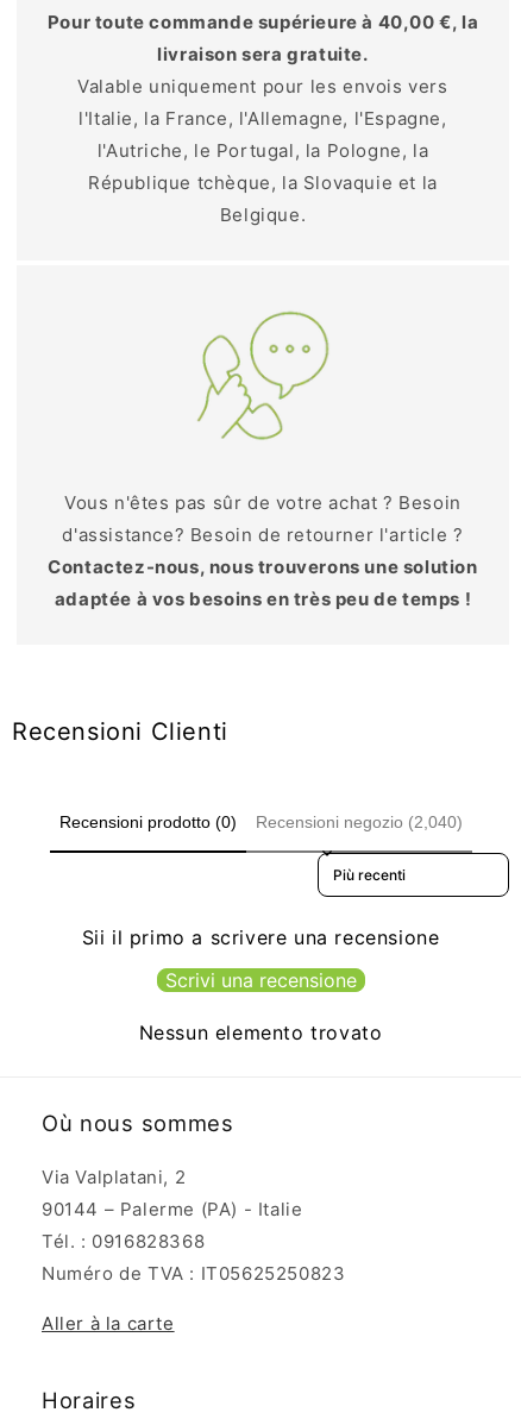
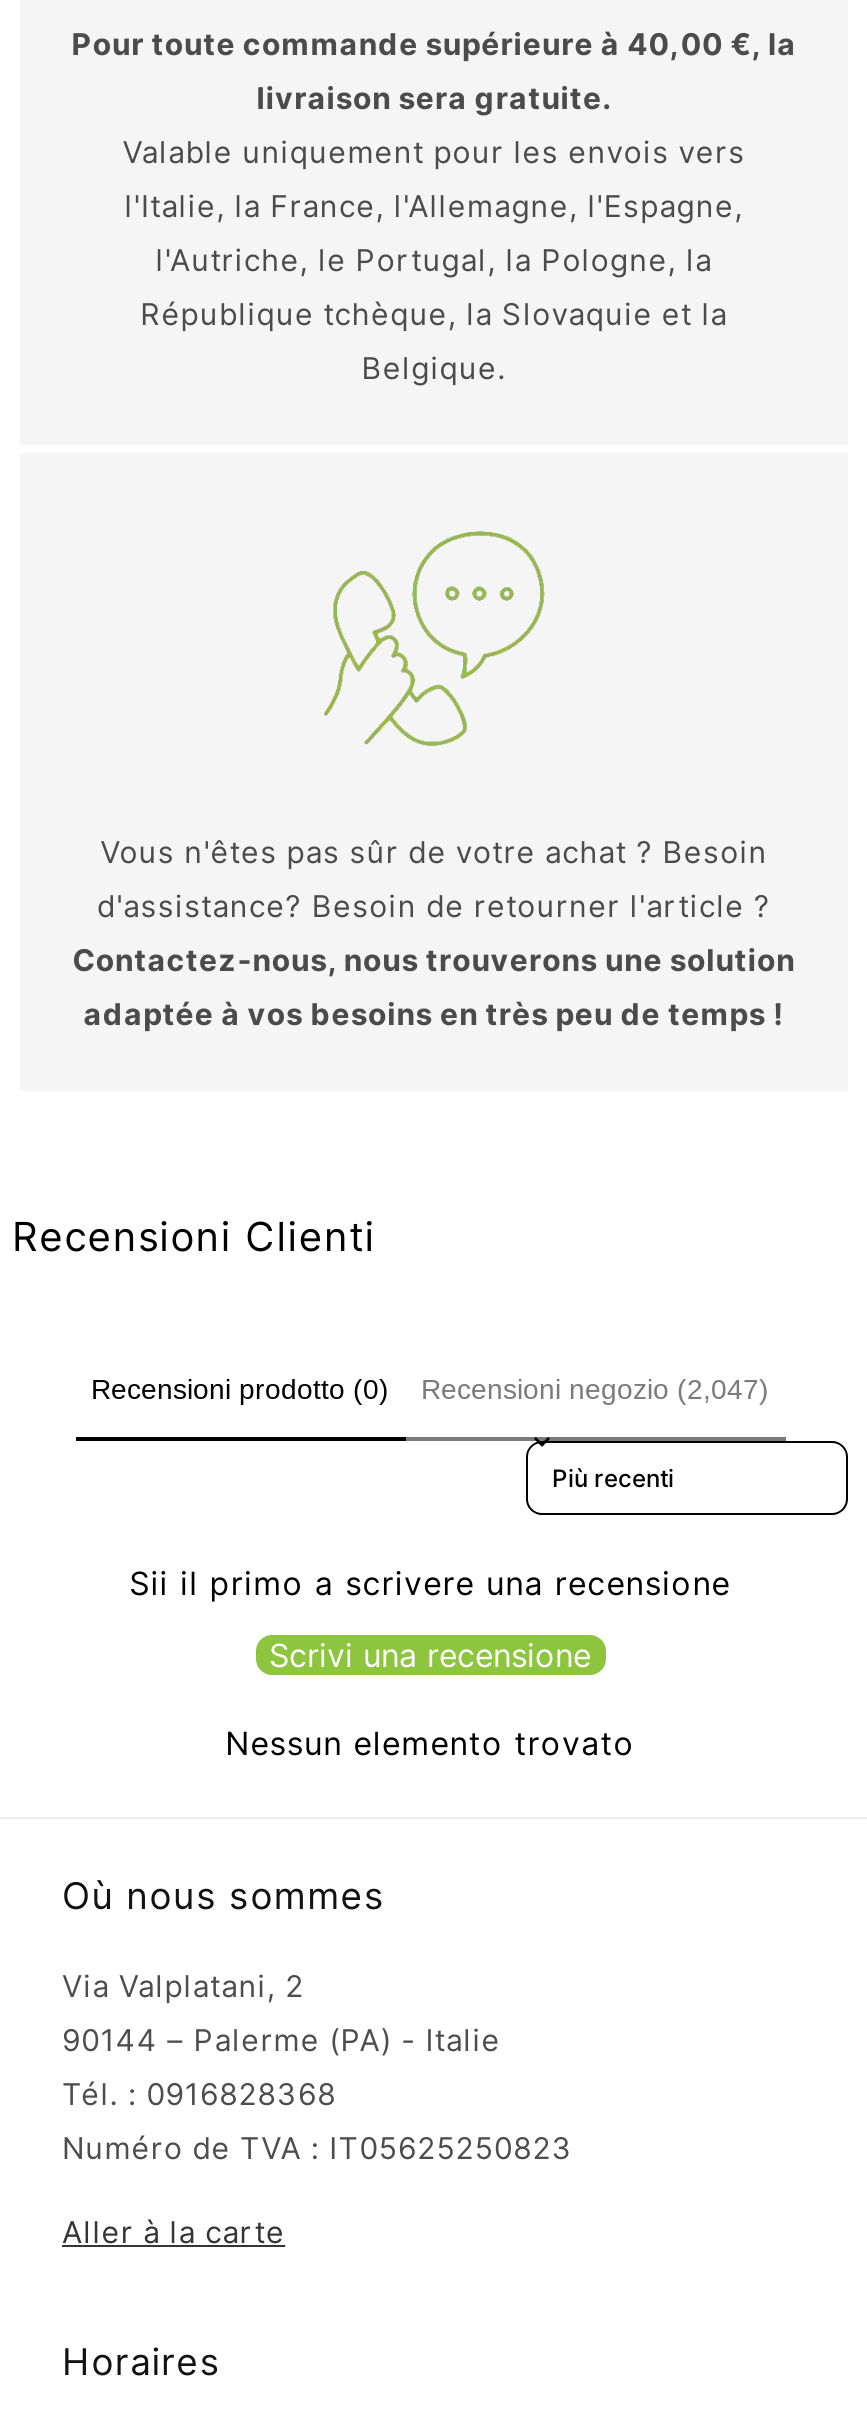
[255,813,462,832] Recensioni negozio (2,040) -> [421,1374,769,1406] Recensioni negozio (2,047)

